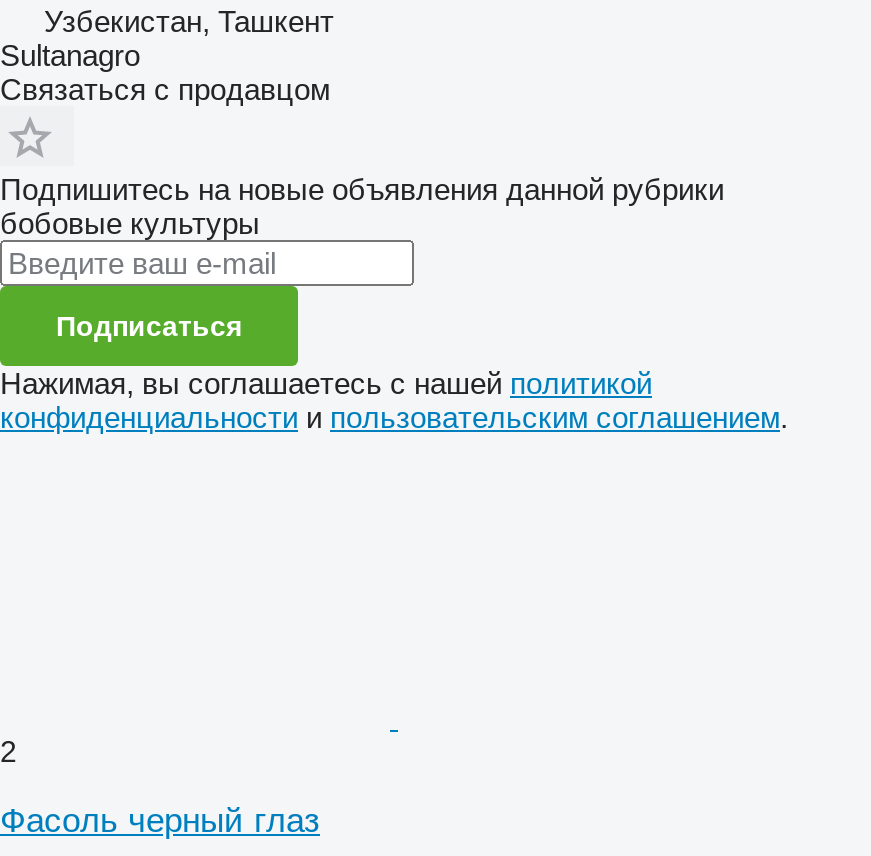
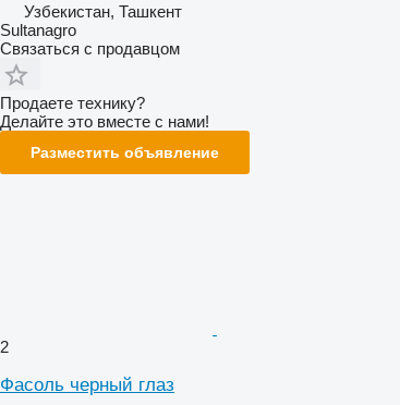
[0,173,788,435] Подпишитесь на новые объявления данной рубрики | бобовые культуры | Подписаться | Нажимая, вы соглашаетесь с нашей политикой | конфиденциальности и пользовательским соглашением. -> [0,94,219,162] Продаете технику? | Делайте это вместе с нами! | Разместить объявление

